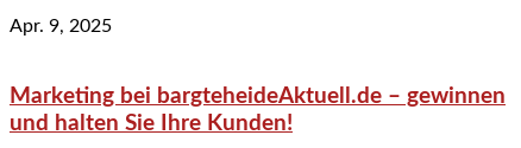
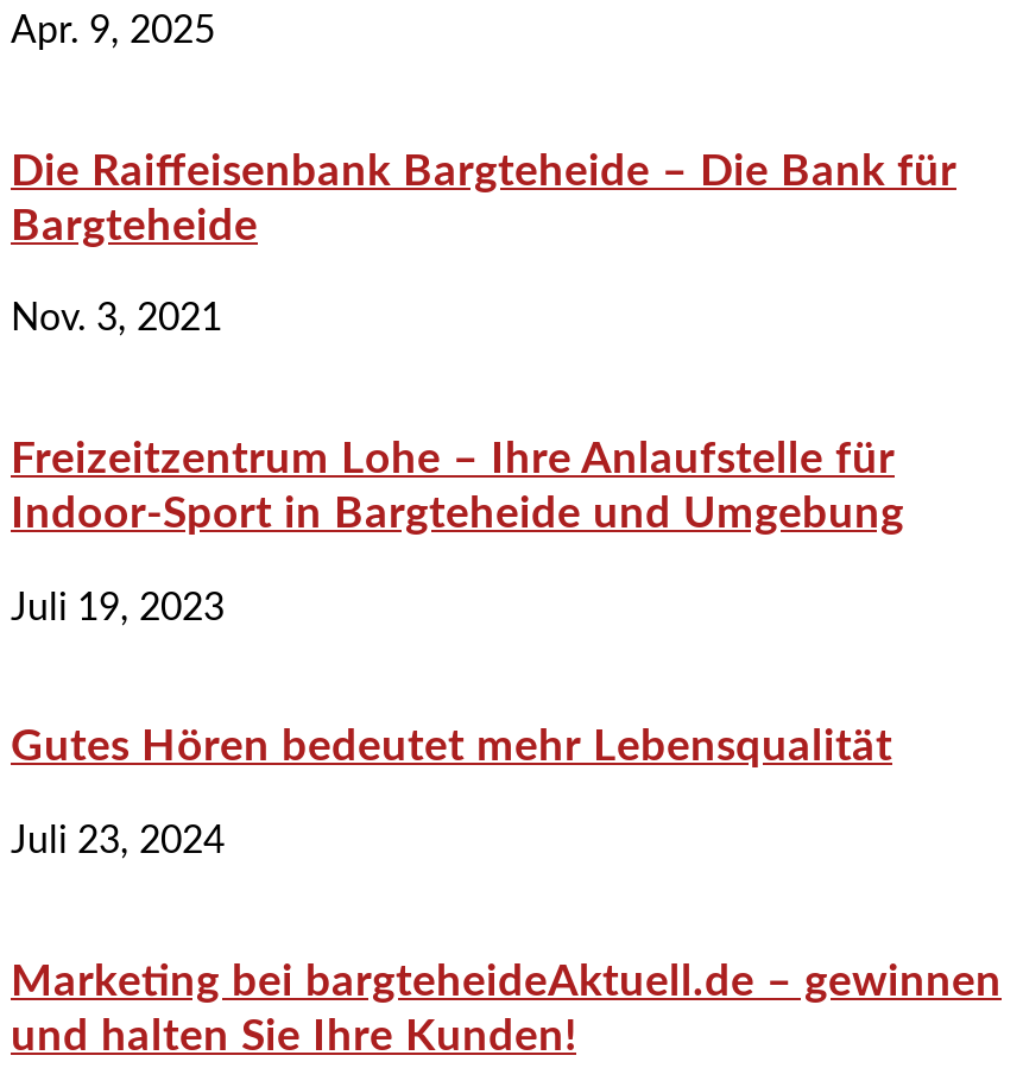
none -> [11,149,956,861] Die Raiffeisenbank Bargteheide – Die Bank für | Bargteheide | Nov. 3, 2021 | Freizeitzentrum Lohe – Ihre Anlaufstelle für | Indoor-Sport in Bargteheide und Umgebung | Juli 19, 2023 | Gutes Hören bedeutet mehr Lebensqualität | Juli 23, 2024

